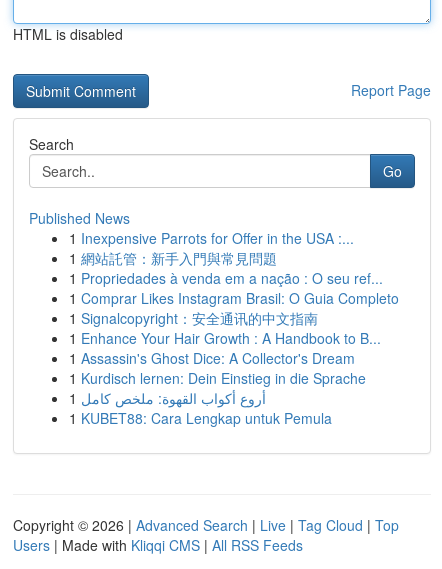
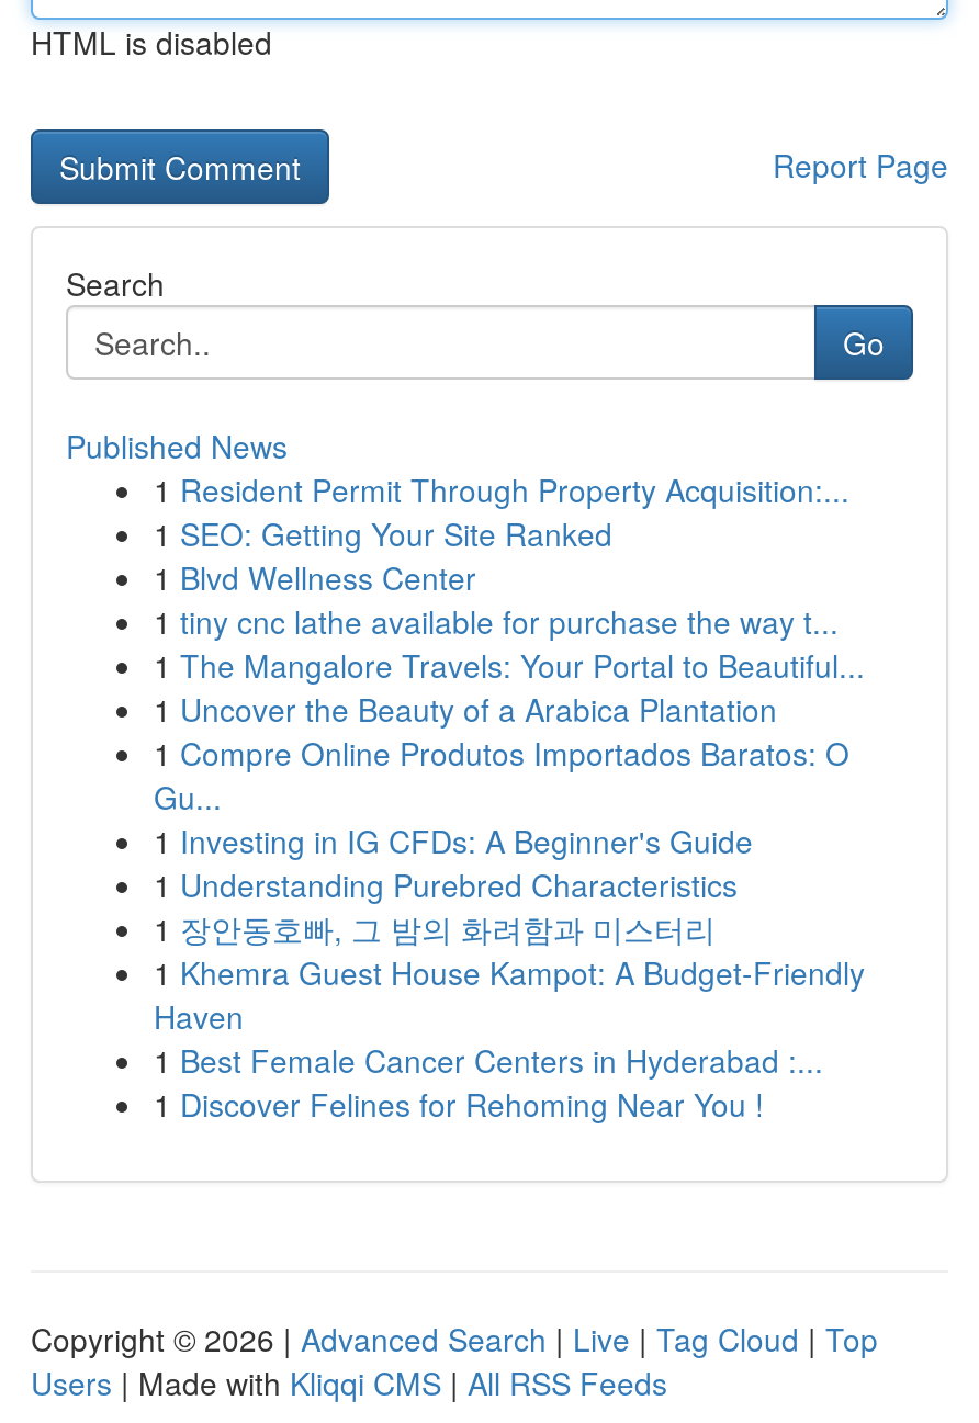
[69,228,399,428] 1 Inexpensive Parrots for Offer in the USA :... | 1 網站託管：新手入門與常見問題 | 1 Propriedades à venda em a nação : O seu ref... | 1 Comprar Likes Instagram Brasil: O Guia Completo | 1 Signalcopyright：安全通讯的中文指南 | 1 Enhance Your Hair Growth : A Handbook to B... | 1 Assassin's Ghost Dice: A Collector's Dream | 1 Kurdisch lernen: Dein Einstieg in die Sprache | 1 أروع أكواب القهوة: ملخص كامل | 1 KUBET88: Cara Lengkap untuk Pemula -> [154,467,865,1126] 1 Resident Permit Through Property Acquisition:... | 1 SEO: Getting Your Site Ranked | 1 Blvd Wellness Center | 1 tiny cnc lathe available for purchase the way t... | 1 The Mangalore Travels: Your Portal to Beautiful... | 1 Uncover the Beauty of a Arabica Plantation | 1 Compre Online Produtos Importados Baratos: O | Gu... | 1 Investing in IG CFDs: A Beginner's Guide | 1 Understanding Purebred Characteristics | 1 장안동호빠, 그 밤의 화려함과 미스터리 | 1 Khemra Guest House Kampot: A Budget-Friendly | Haven | 1 Best Female Cancer Centers in Hyderabad :... | 1 Discover Felines for Rehoming Near You !

